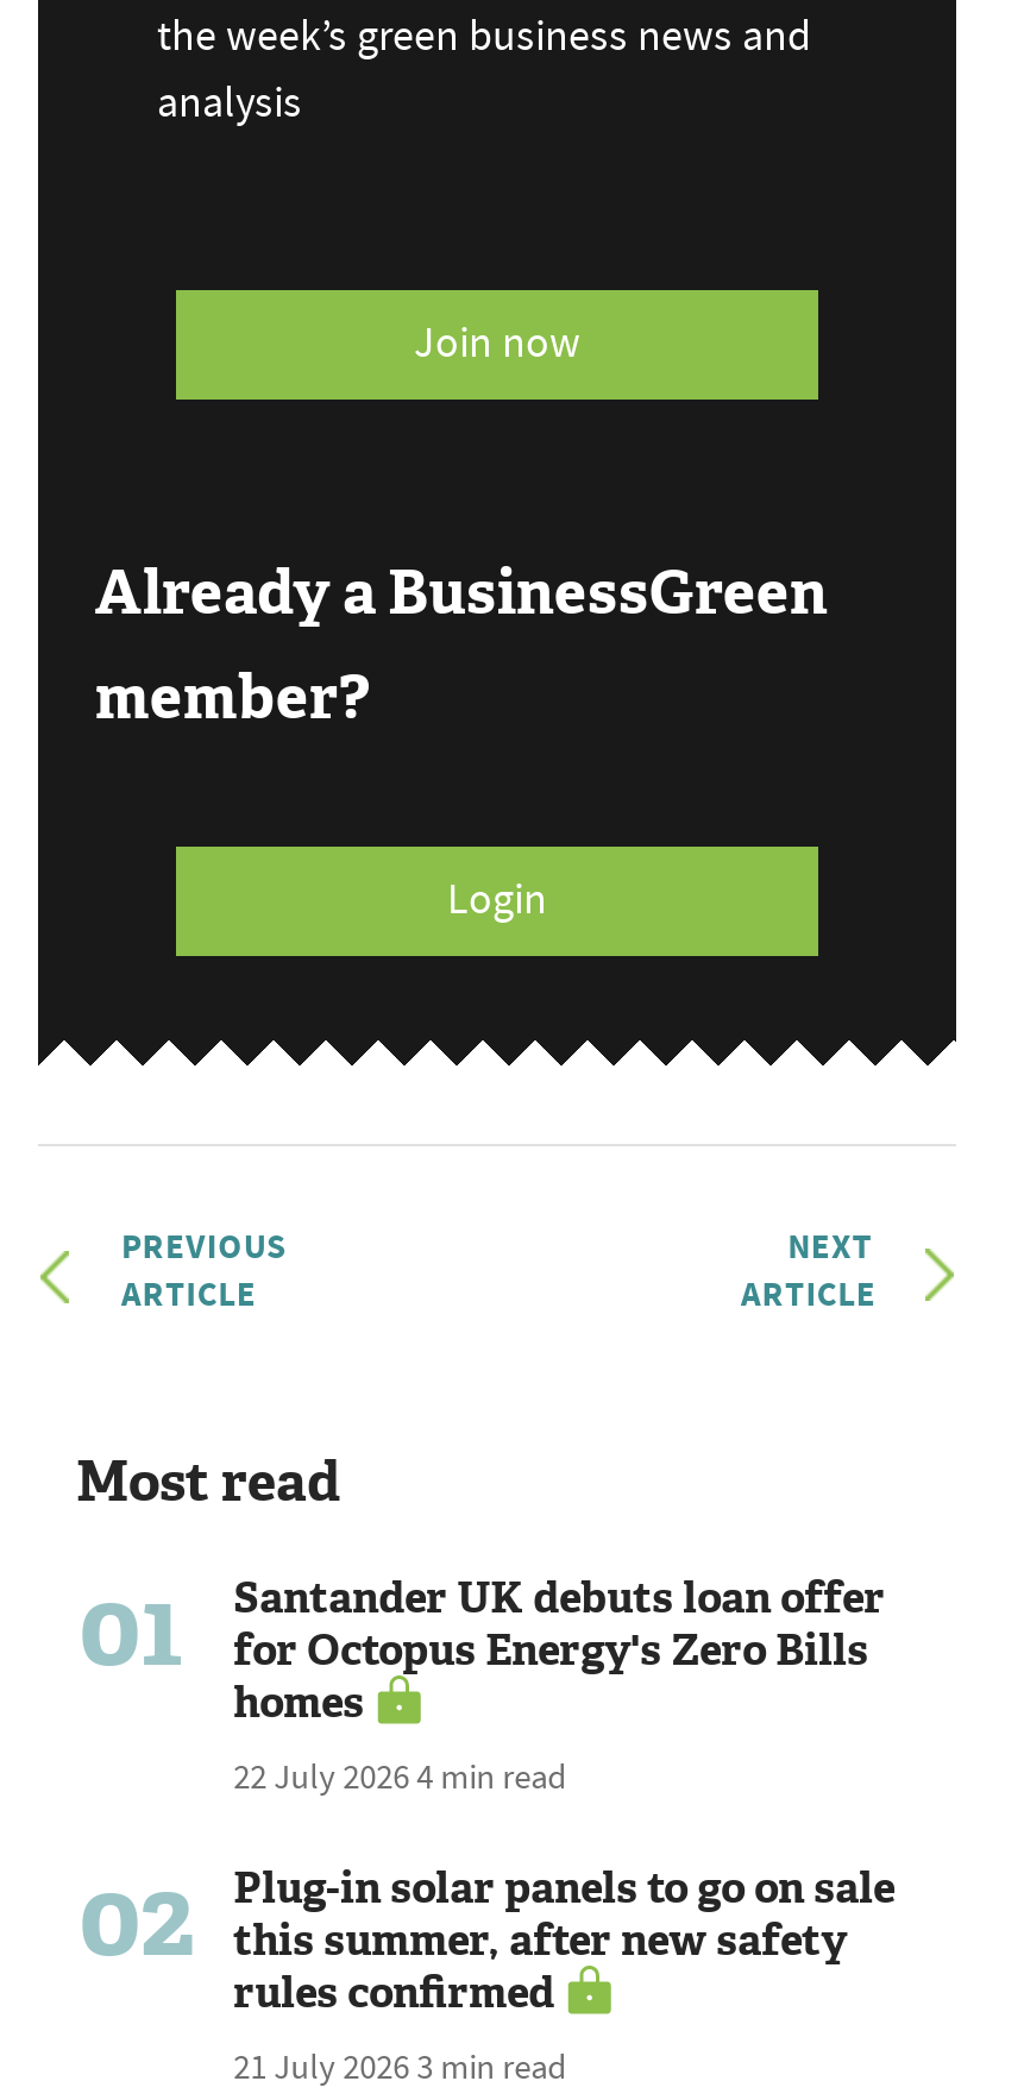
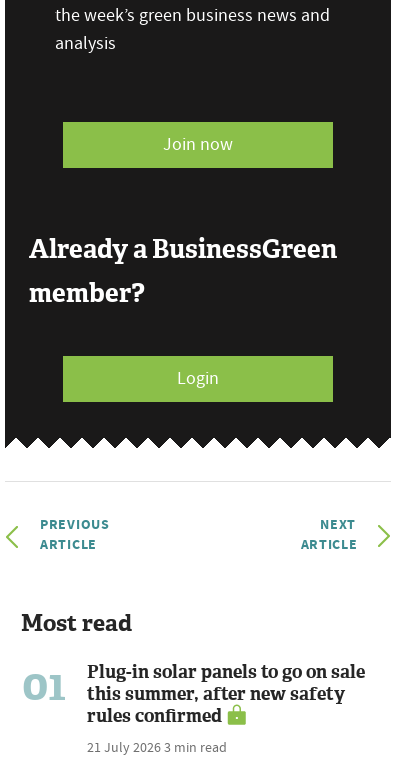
[78,1570,885,1988] Santander UK debuts loan offer | for Octopus Energy's Zero Bills | homes | 22 July 2026 4 min read | 02 -> none

